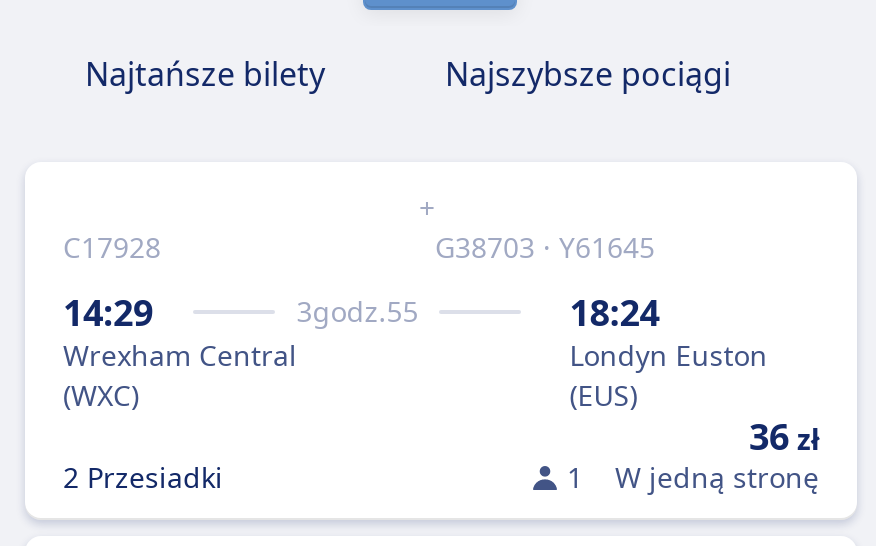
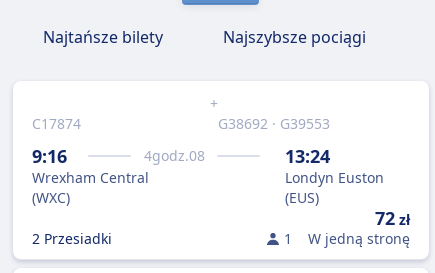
[63,228,161,266] C17928 -> [32,114,81,133] C17874
[435,228,655,266] G38703 · Y61645 -> [218,114,330,133] G38692 · G39553
[63,288,418,336] 14:29 | 3godz.55 -> [32,144,205,168] 9:16 | 4godz.08
[570,288,660,336] 18:24 -> [285,144,330,168] 13:24
[749,412,819,460] 36 zł -> [375,206,410,230] 72 zł

